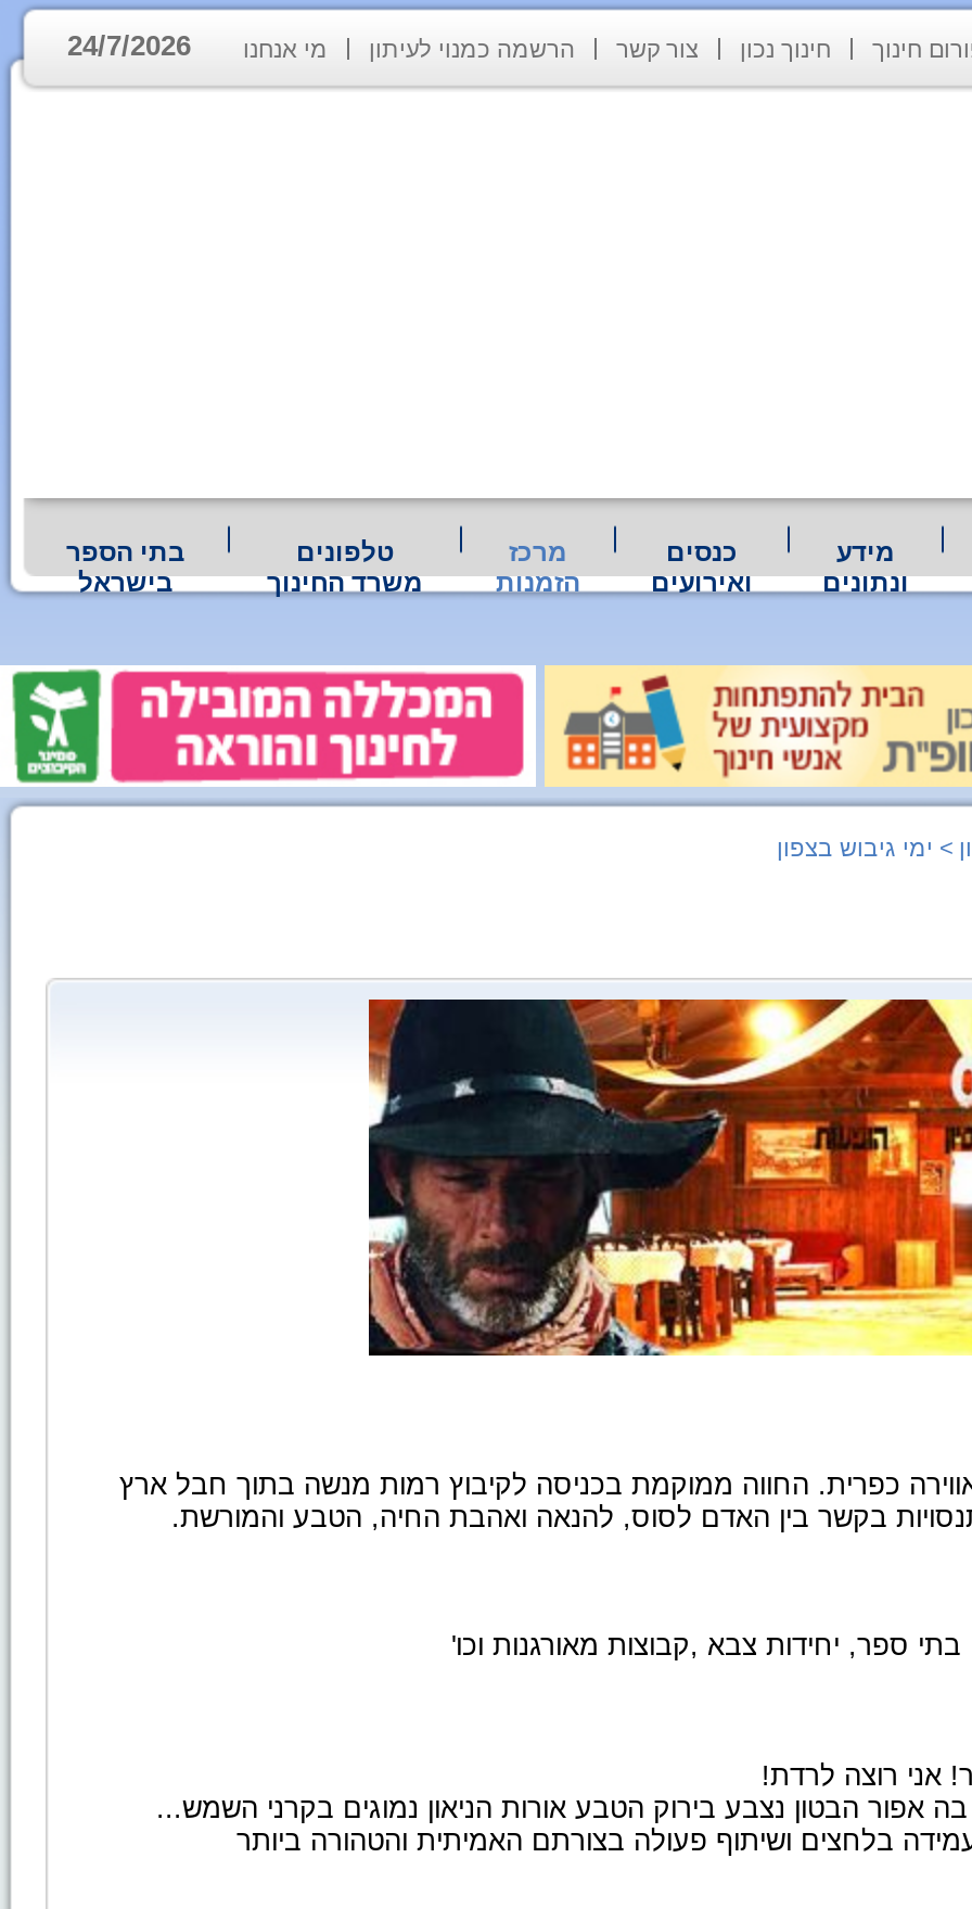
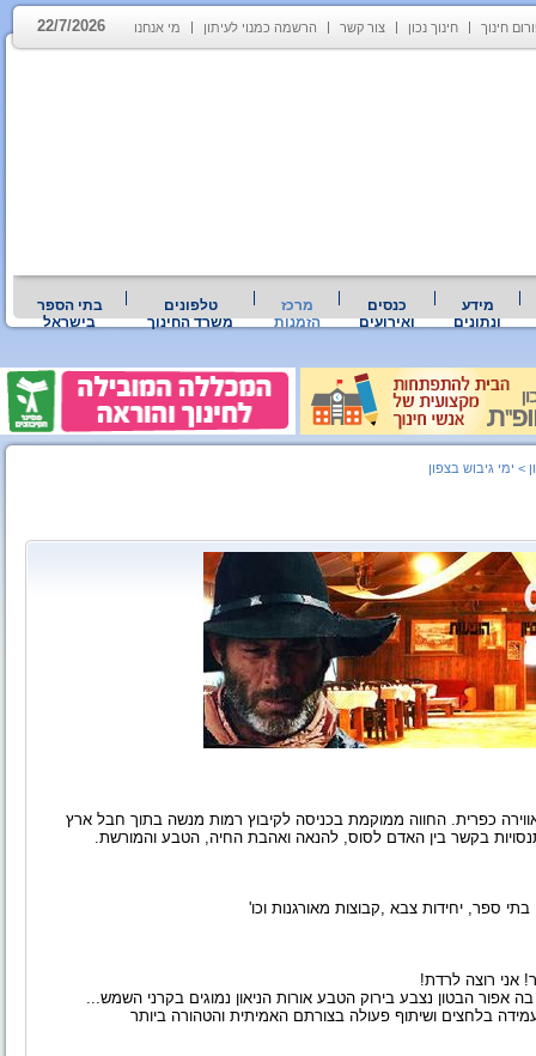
[67,29,191,62] 24/7/2026 -> [37,17,105,35] 22/7/2026

